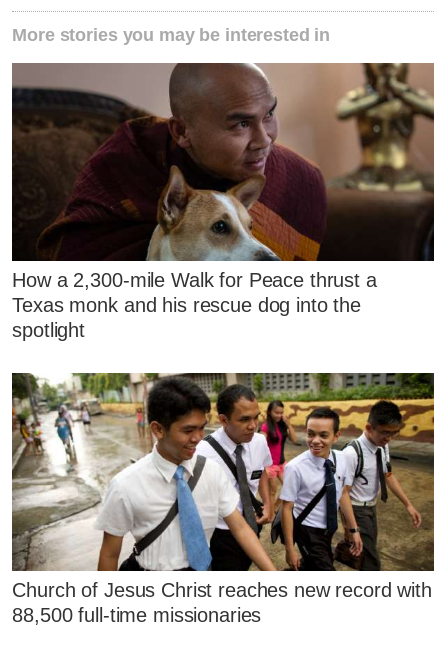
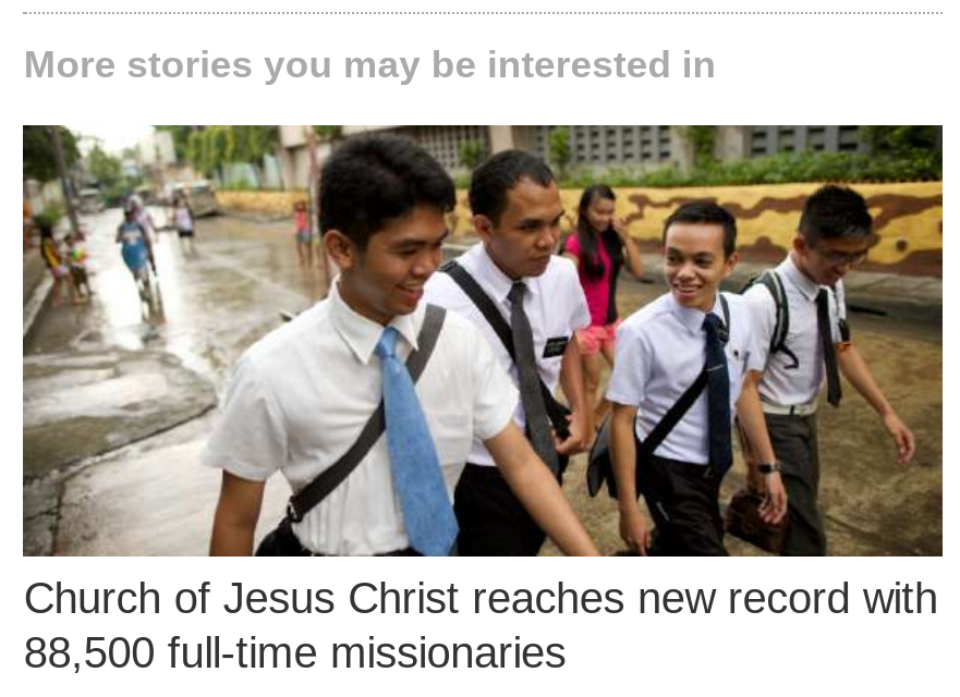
[11,62,435,341] [image] | How a 2,300-mile Walk for Peace thrust a | Texas monk and his rescue dog into the | spotlight -> none

